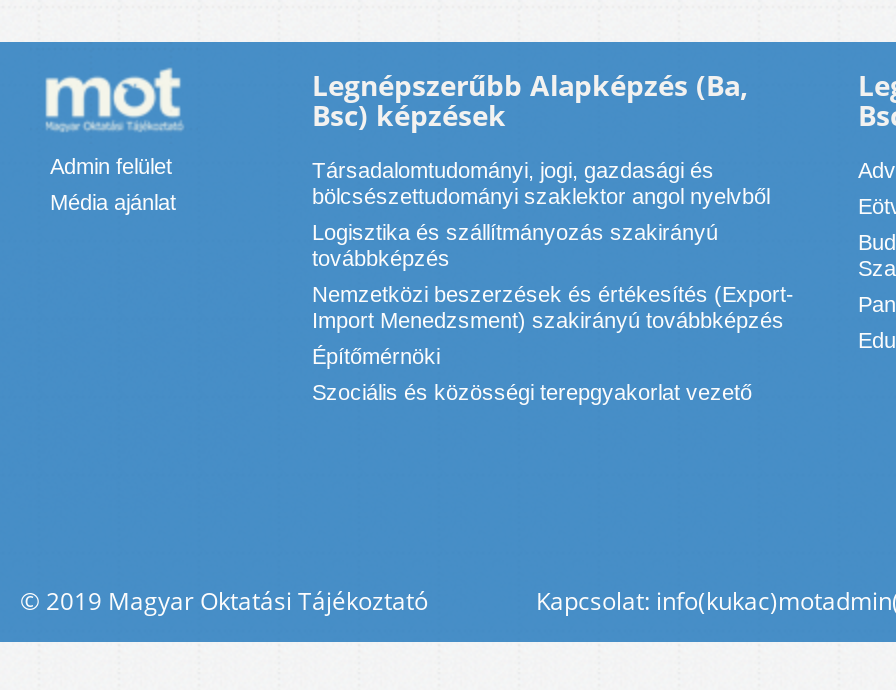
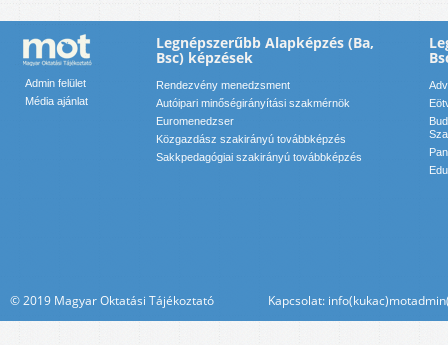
[312,158,770,208] Társadalomtudományi, jogi, gazdasági és | bölcsészettudományi szaklektor angol nyelvből -> [156,79,290,91] Rendezvény menedzsment
[312,220,718,270] Logisztika és szállítmányozás szakirányú | továbbképzés -> [156,97,350,109] Autóipari minőségirányítási szakmérnök
[312,282,794,332] Nemzetközi beszerzések és értékesítés (Export- | Import Menedzsment) szakirányú továbbképzés -> [156,115,234,127] Euromenedzser
[312,344,440,368] Építőmérnöki -> [156,133,346,145] Közgazdász szakirányú továbbképzés
[312,380,752,404] Szociális és közösségi terepgyakorlat vezető -> [156,151,362,163] Sakkpedagógiai szakirányú továbbképzés

